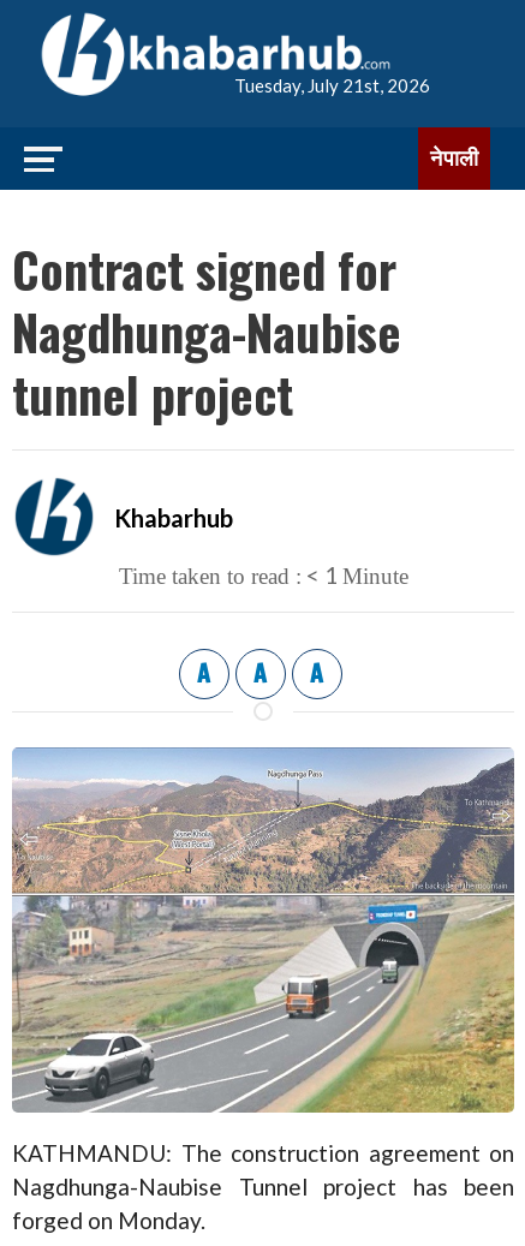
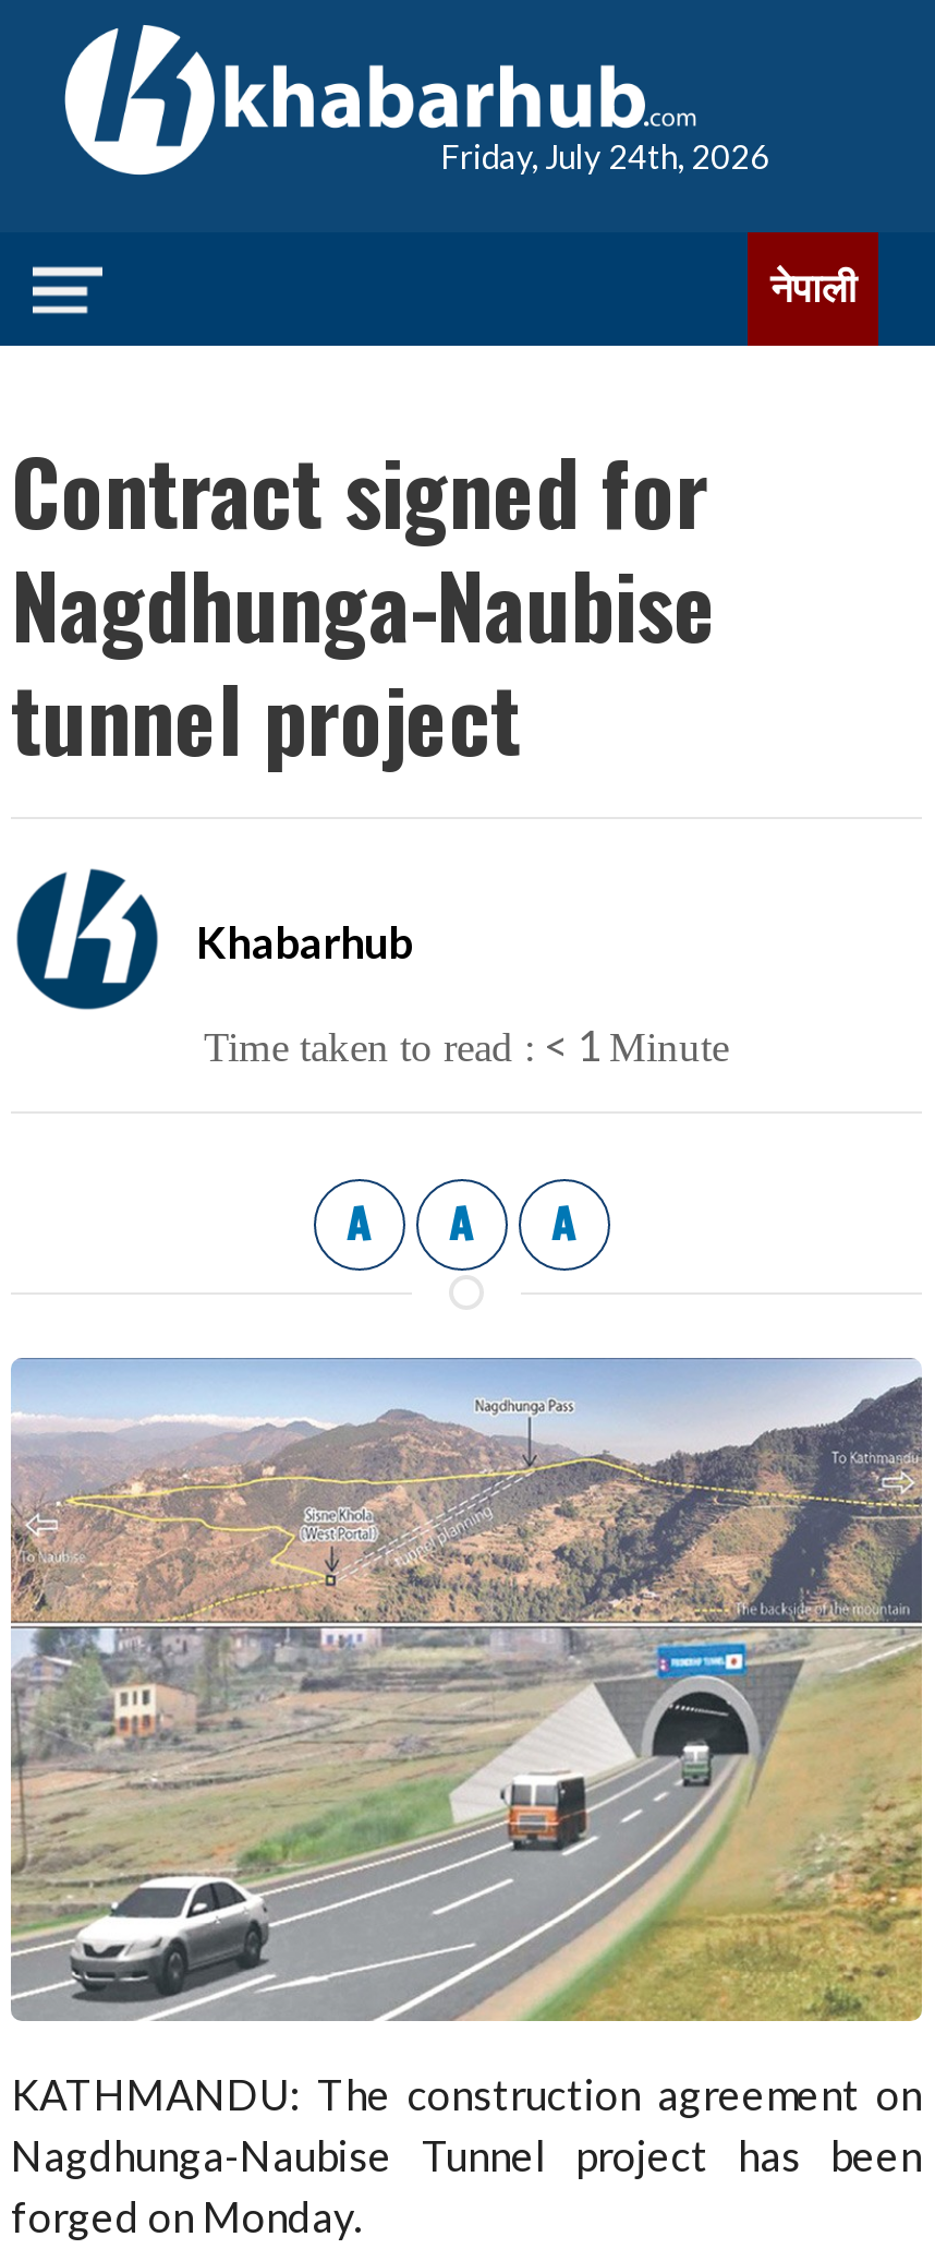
[234,74,430,96] Tuesday, July 21st, 2026 -> [440,136,769,176] Friday, July 24th, 2026

